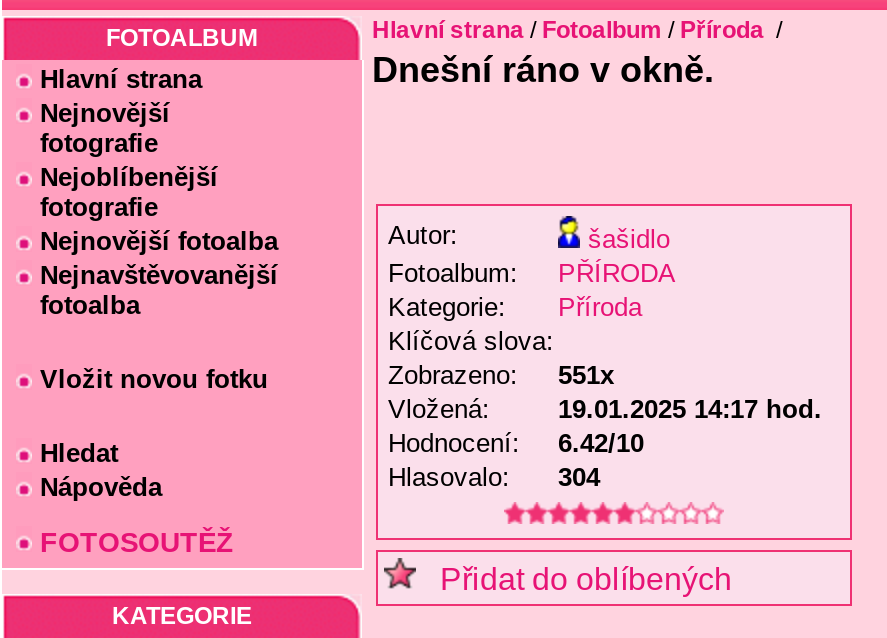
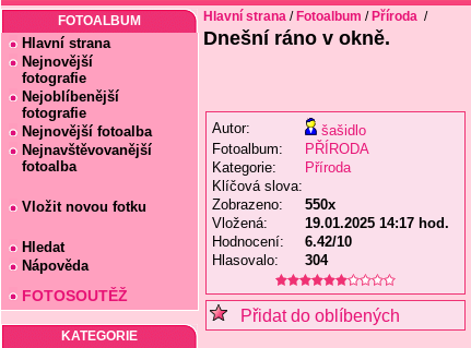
[388,360,614,390] Zobrazeno: 551x -> [212,196,335,213] Zobrazeno: 550x

